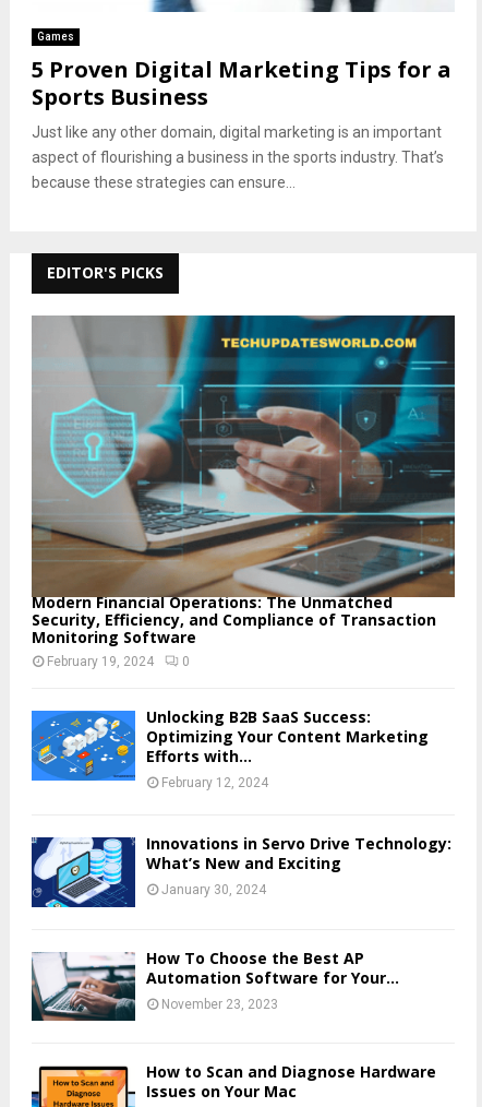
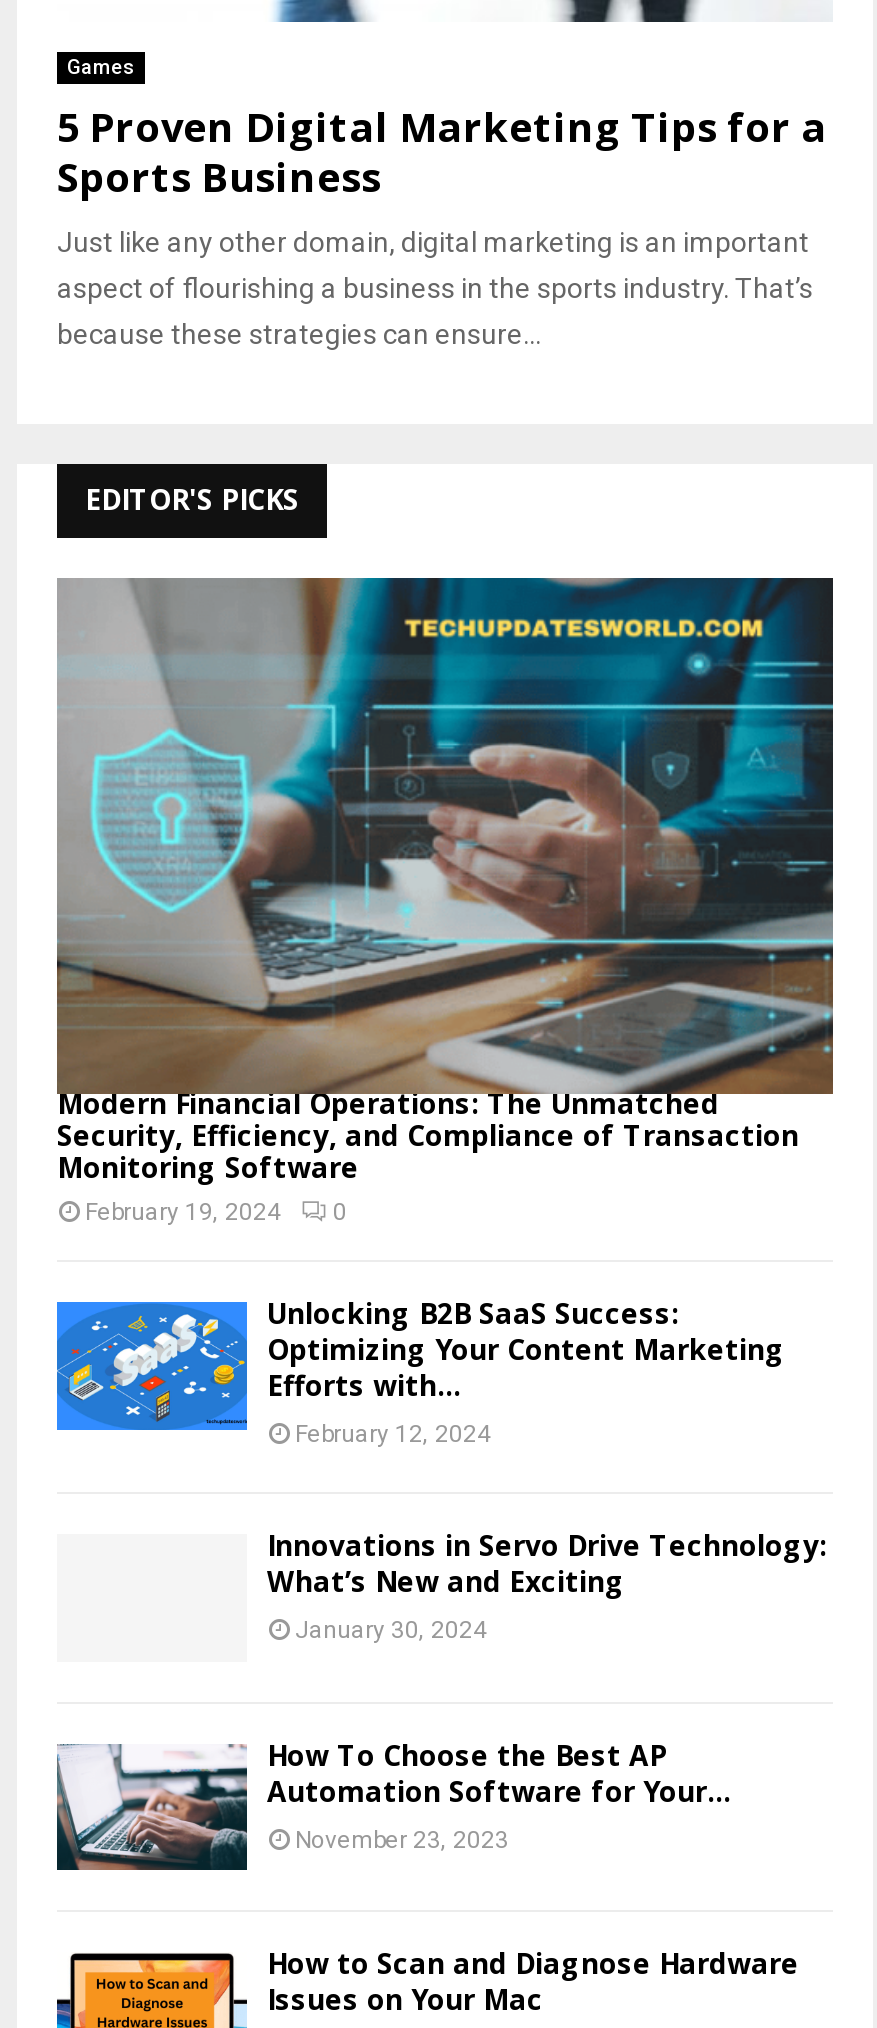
[31,836,136,908] [image] -> none

